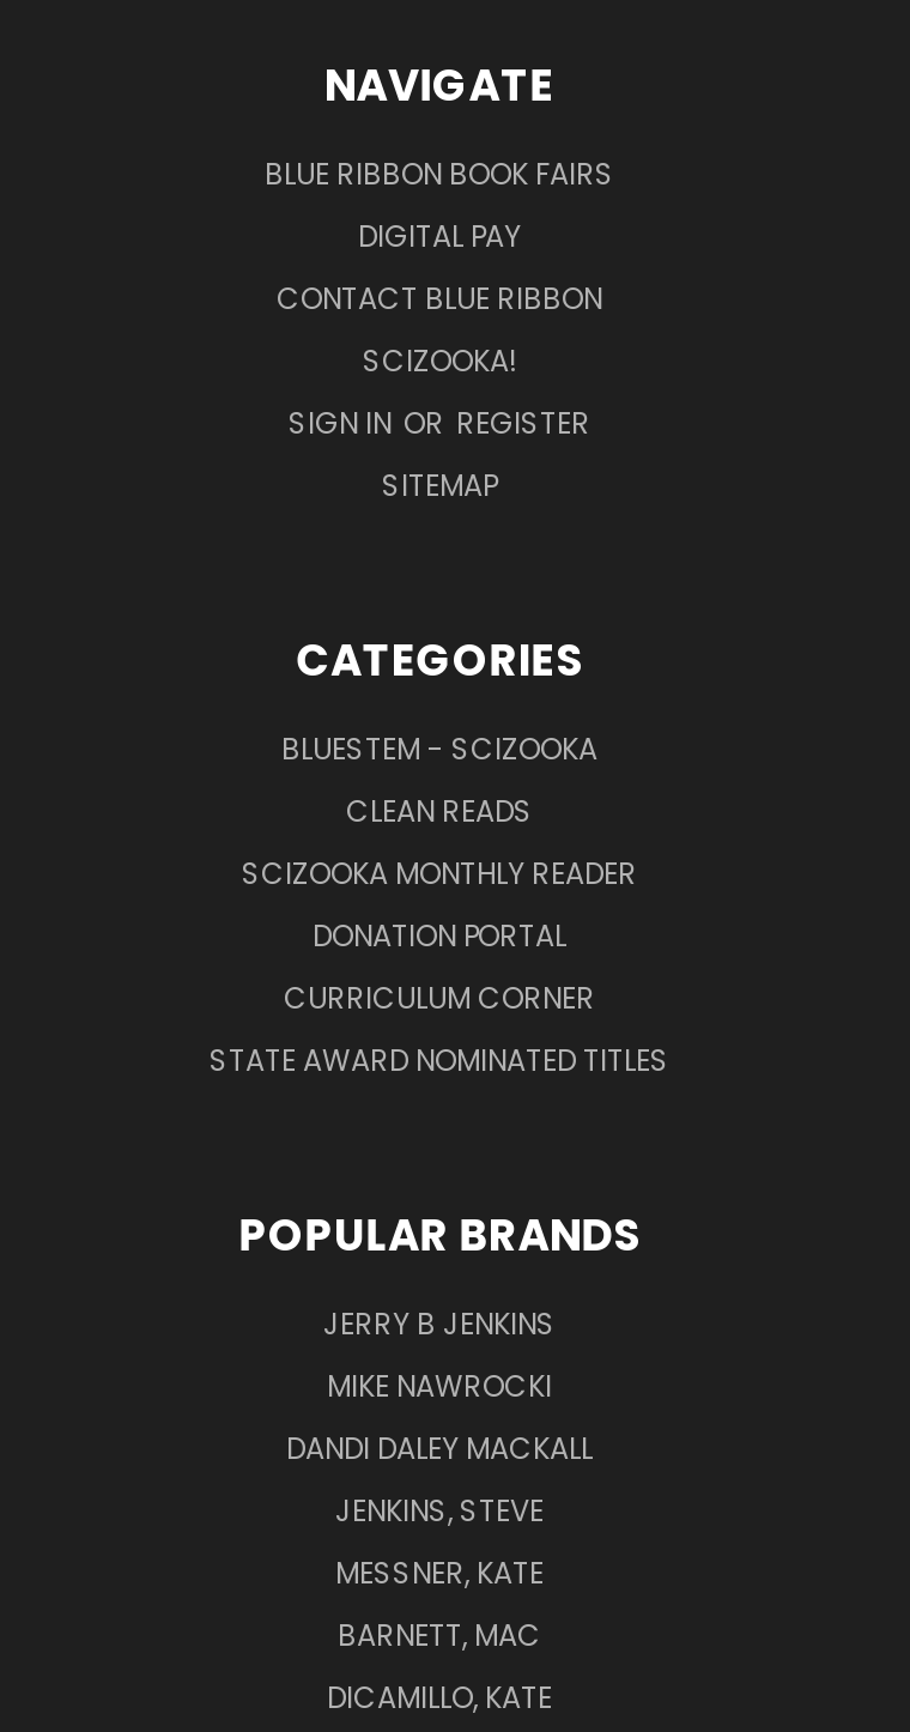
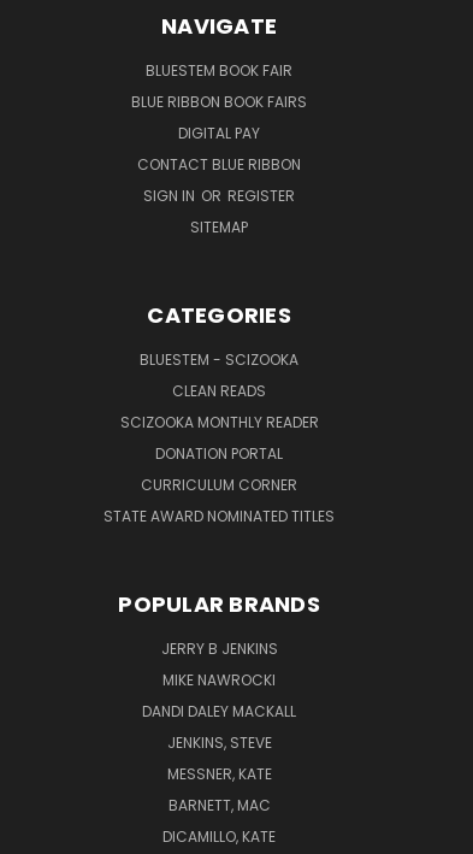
none -> [146,60,292,81] BLUESTEM BOOK FAIR
moved [265,153,614,318] -> [131,91,307,175]: BLUE RIBBON BOOK FAIRS | DIGITAL PAY | CONTACT BLUE RIBBON
[363,340,516,381] SCIZOOKA! -> none

